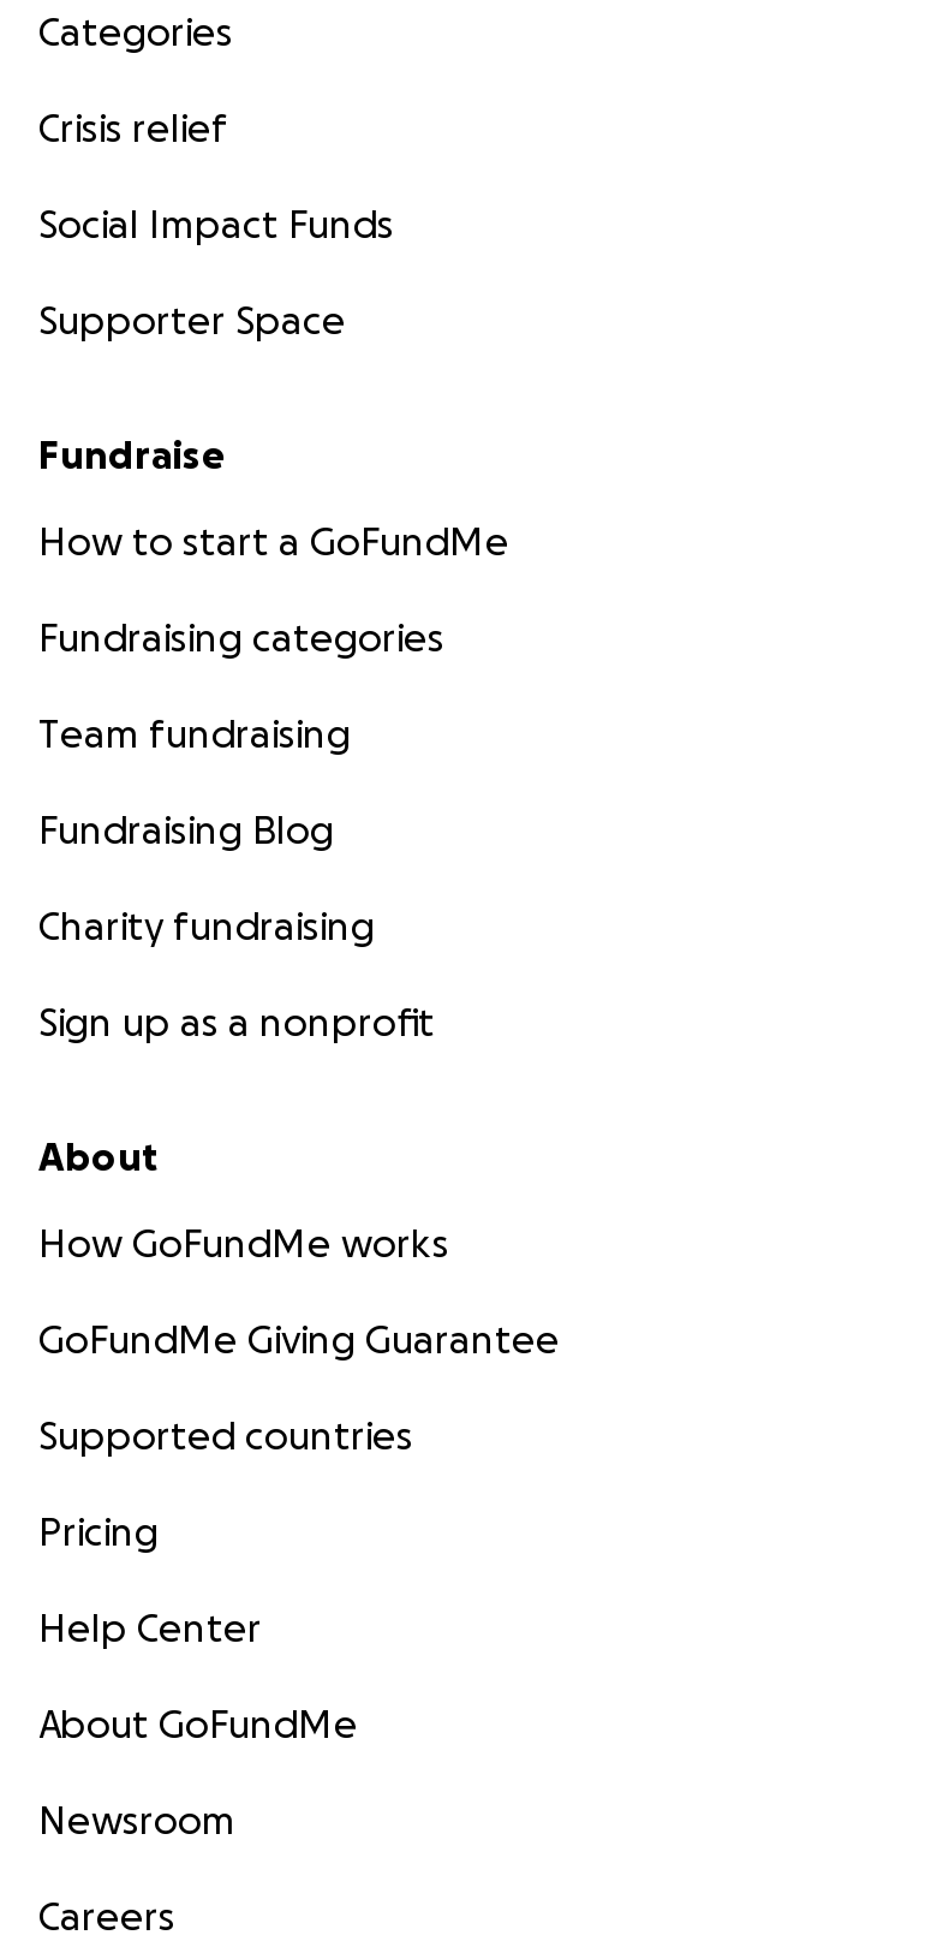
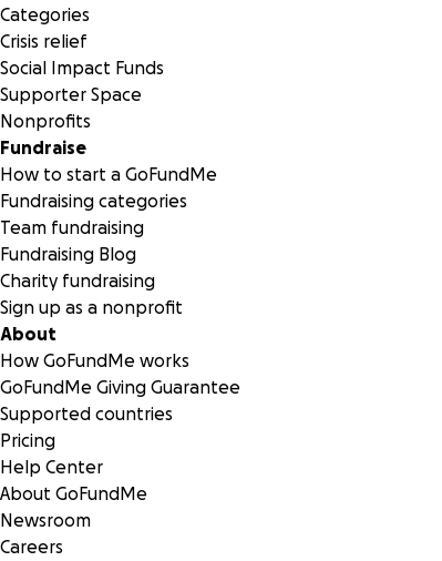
none -> [0,111,91,131] Nonprofits

